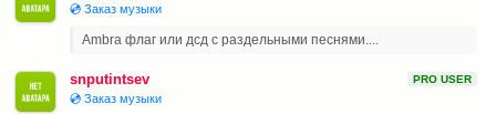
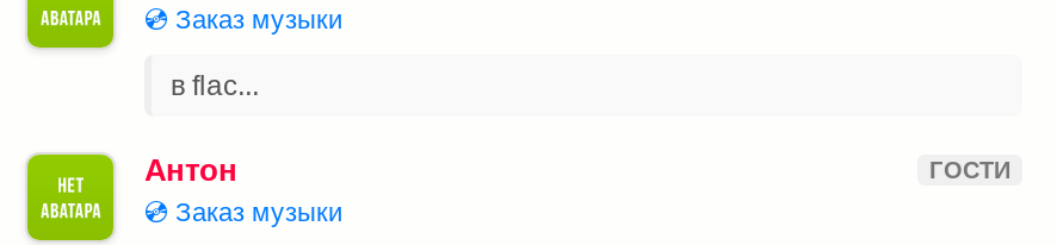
[82,32,379,47] Ambra флаг или дсд с раздельными песнями.... -> [171,69,259,102] в flac...
[70,71,472,87] snputintsev | PRO USER -> [144,152,1010,188] Антон | ГОСТИ

